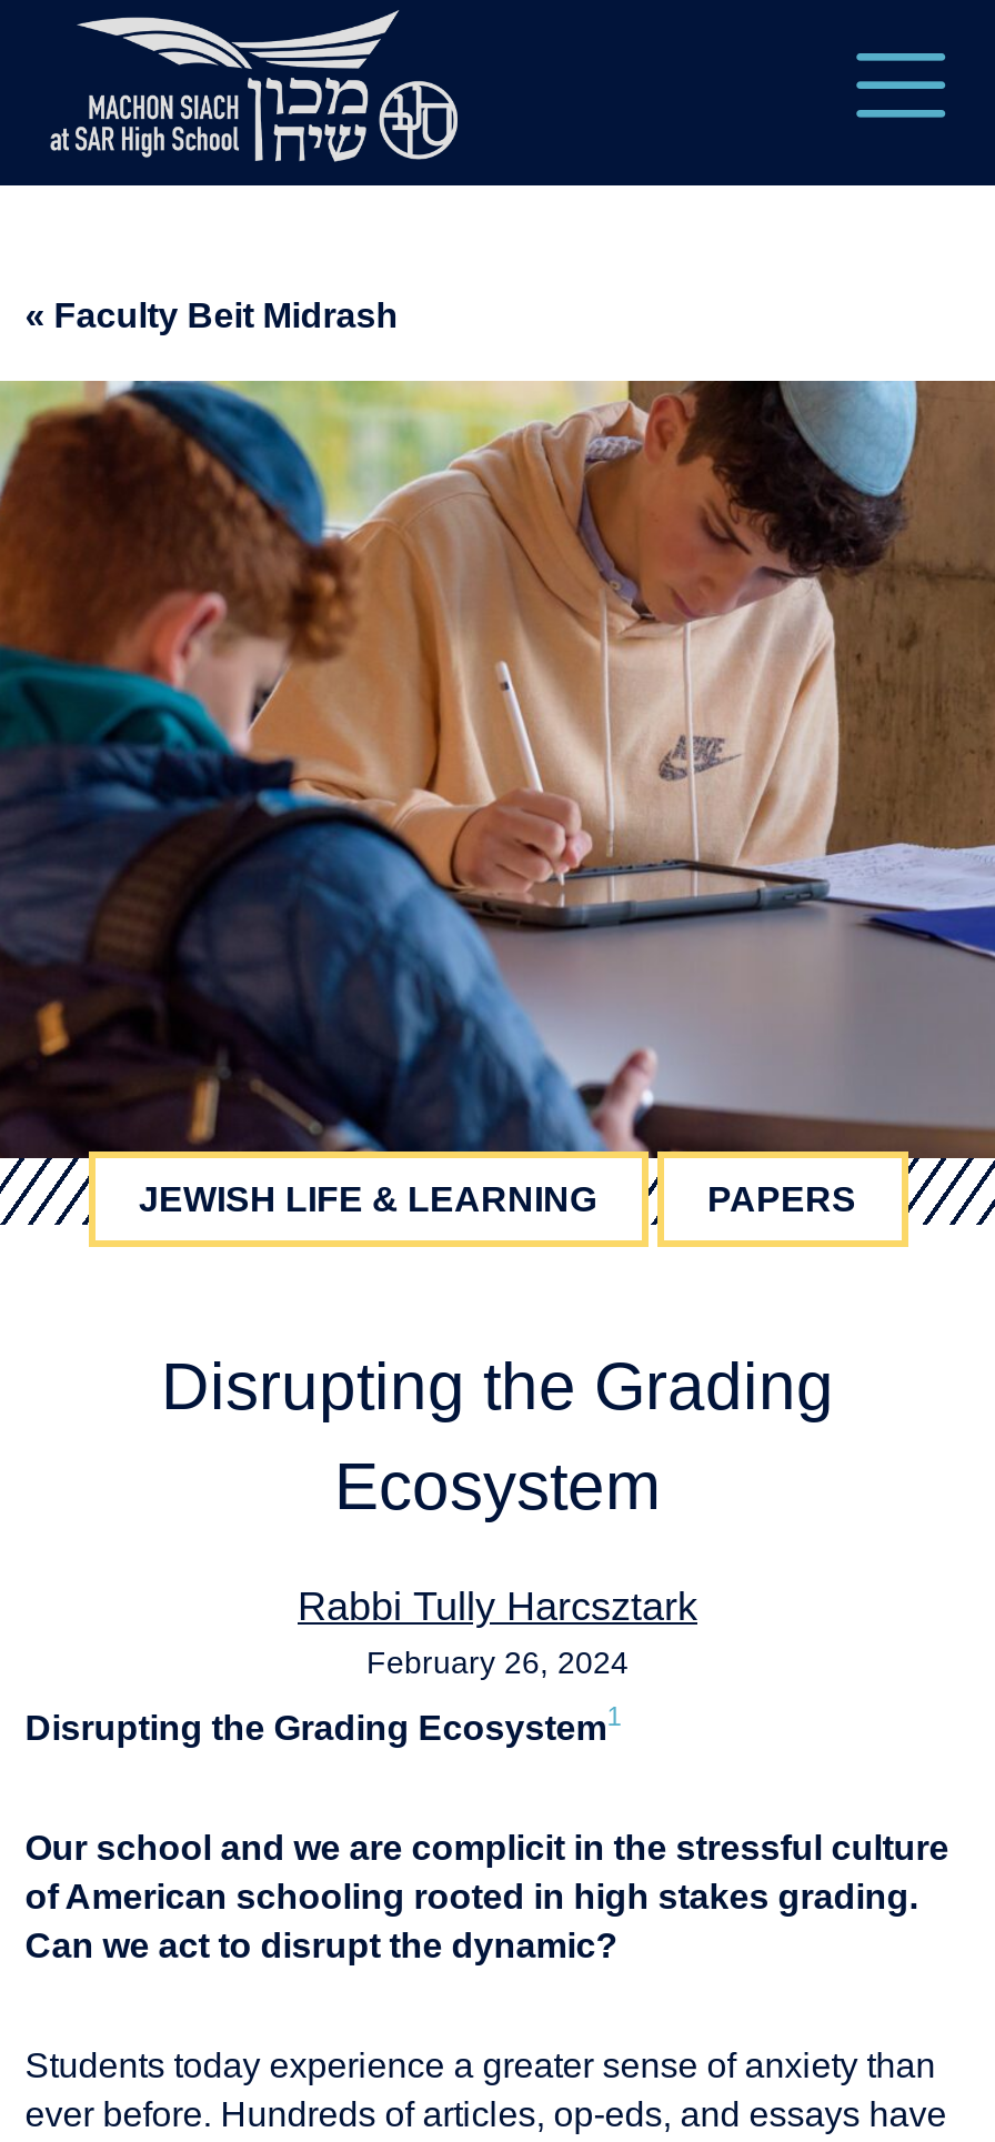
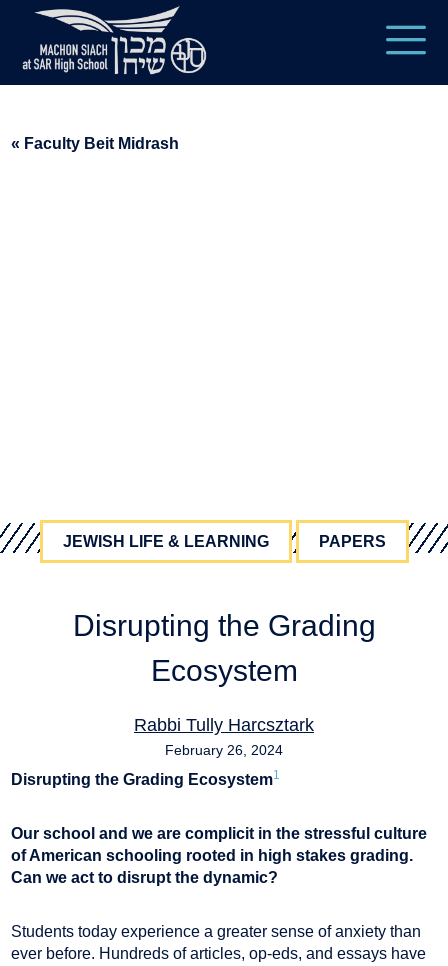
[7,379,988,1160] [image] -> none

